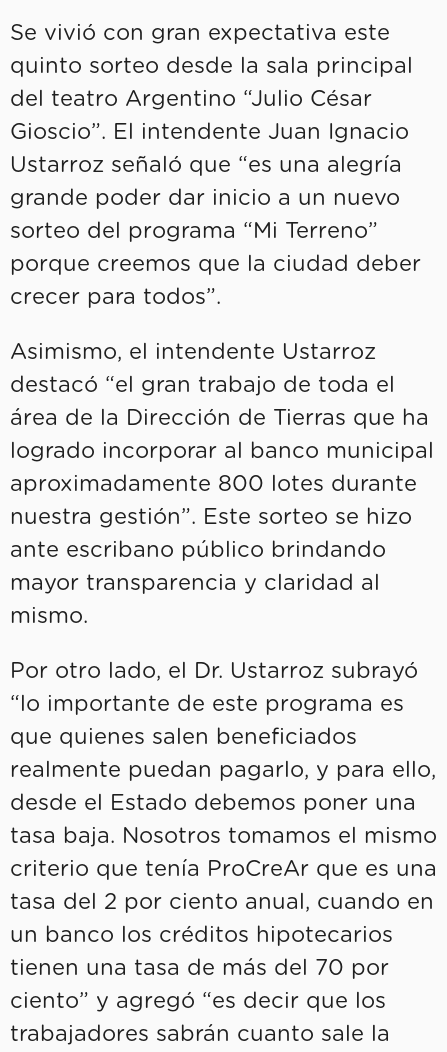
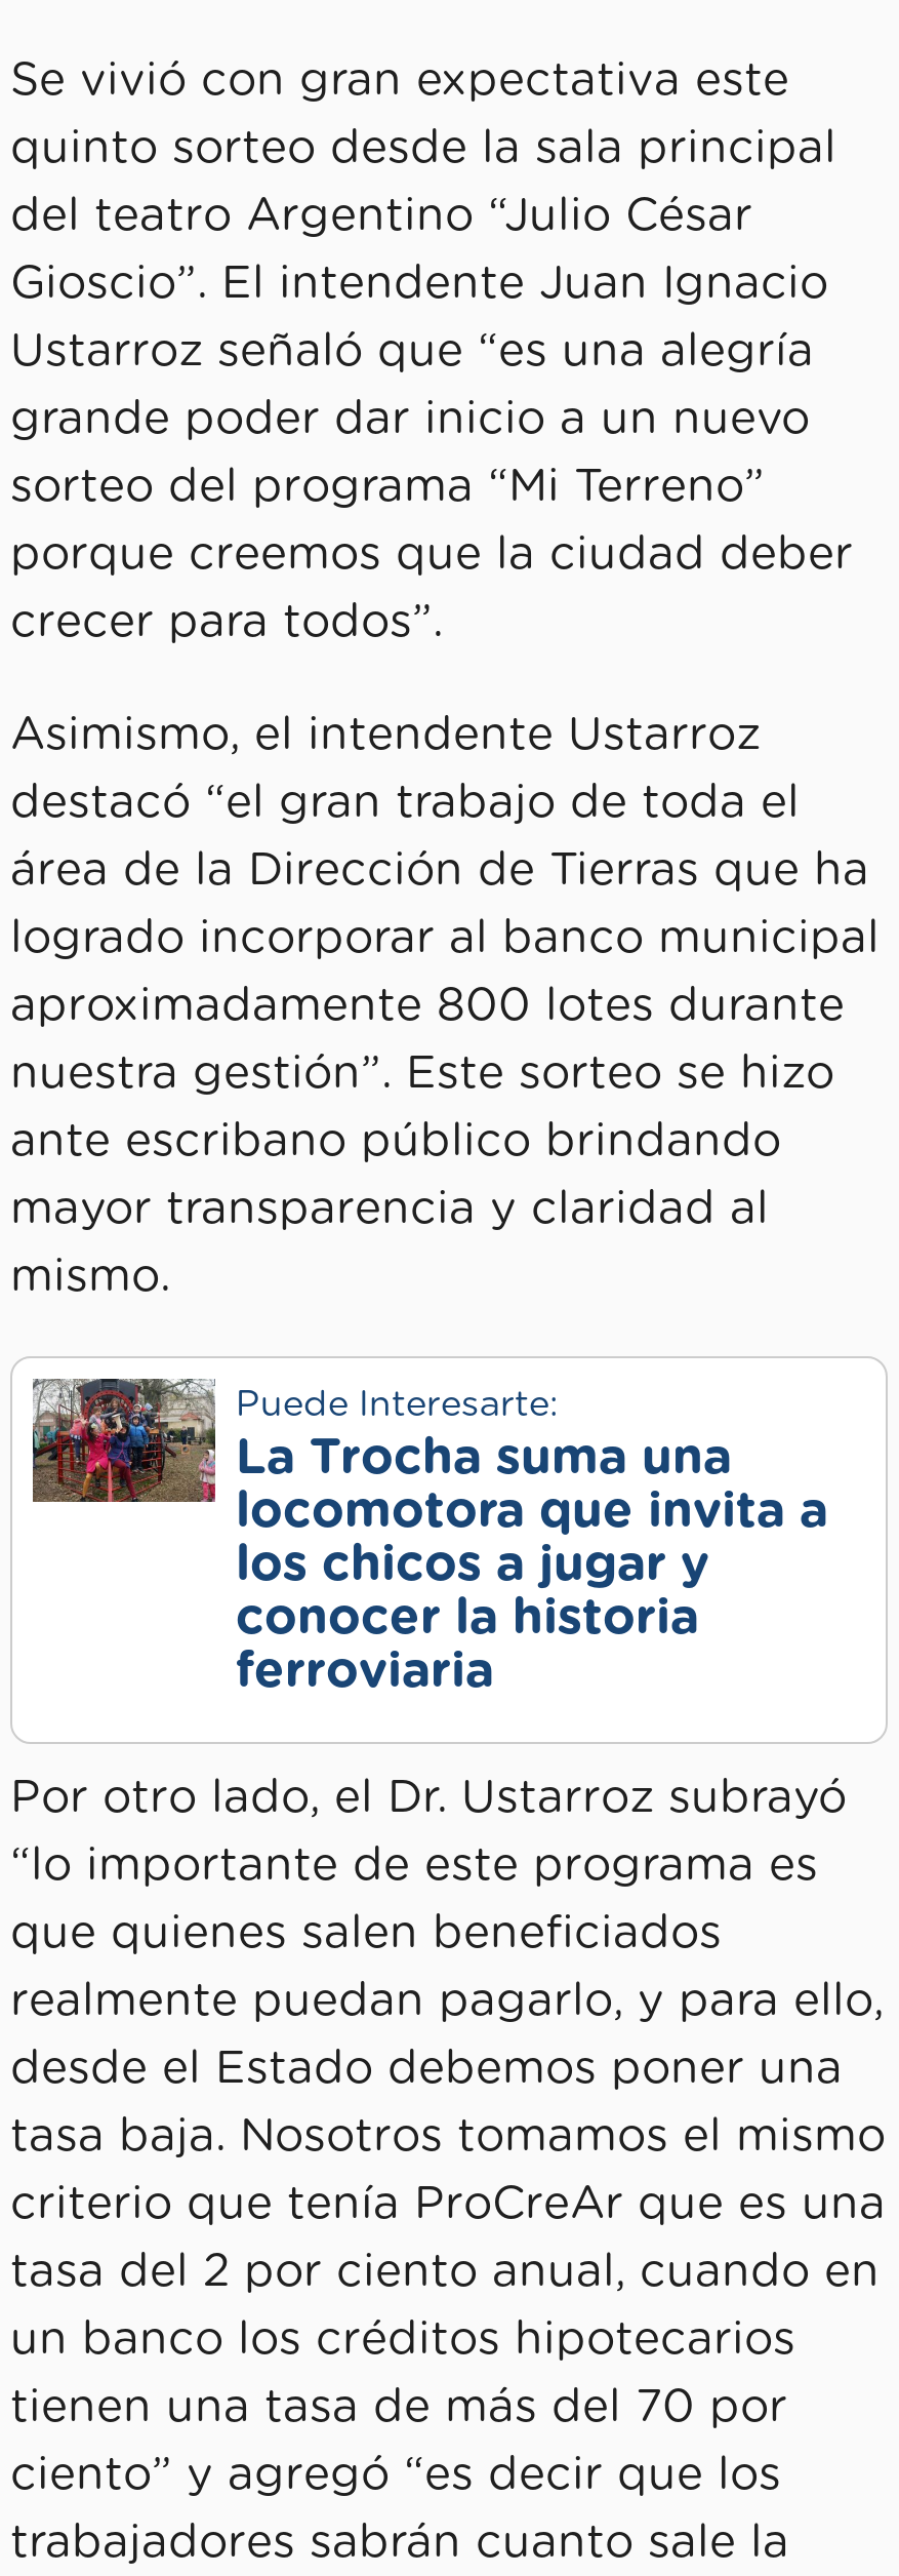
none -> [31,1377,828,1696] [image] | Puede Interesarte: | La Trocha suma una | locomotora que invita a | los chicos a jugar y | conocer la historia | ferroviaria

